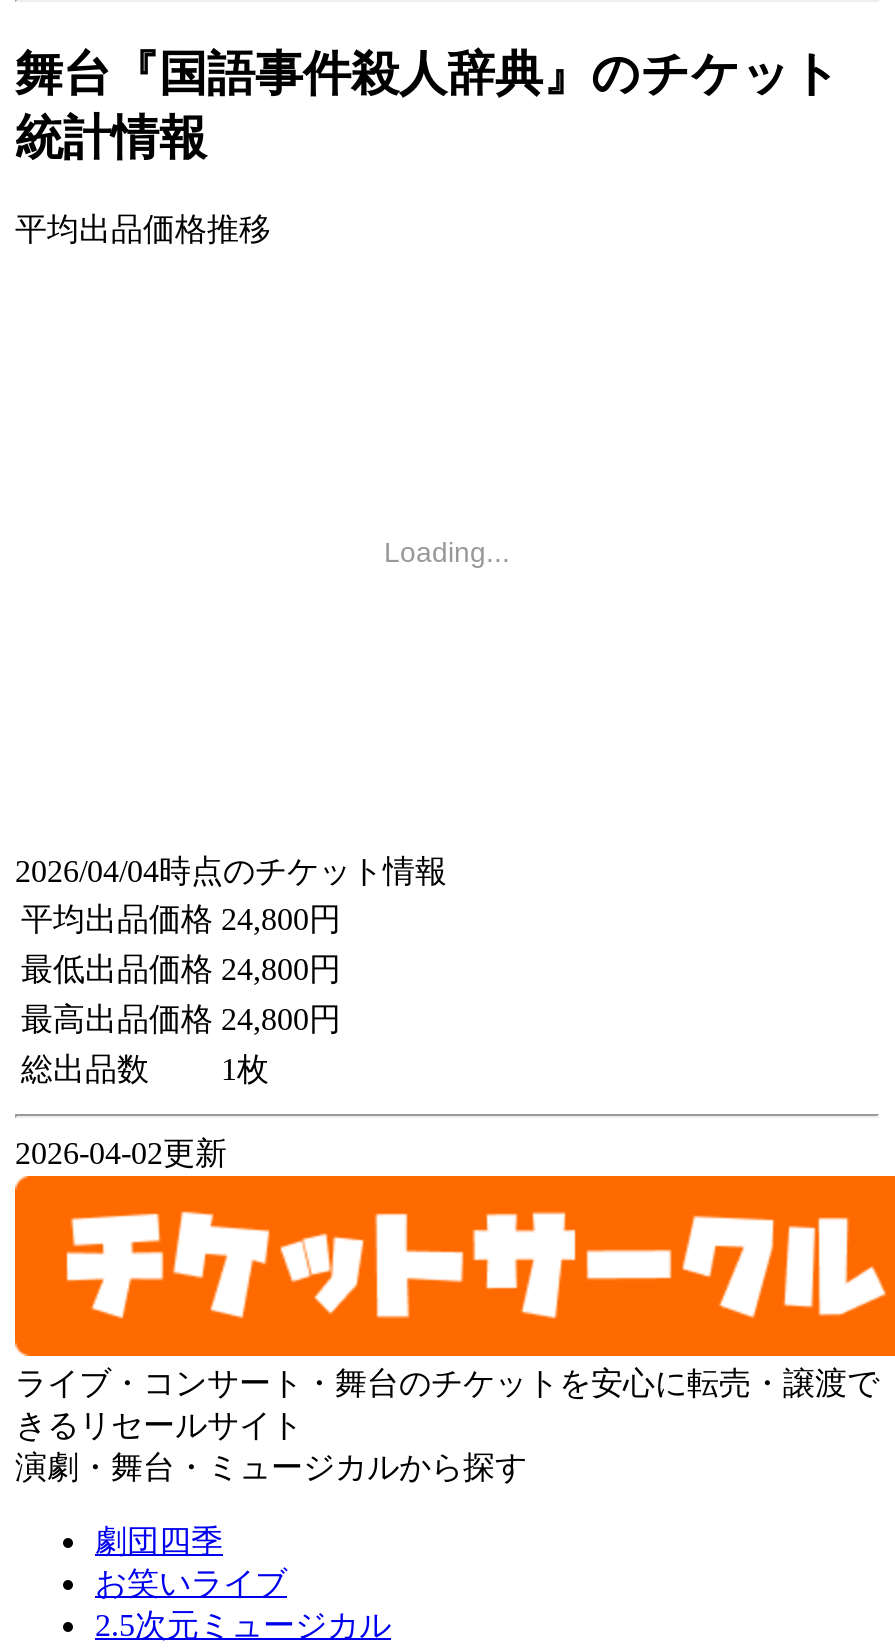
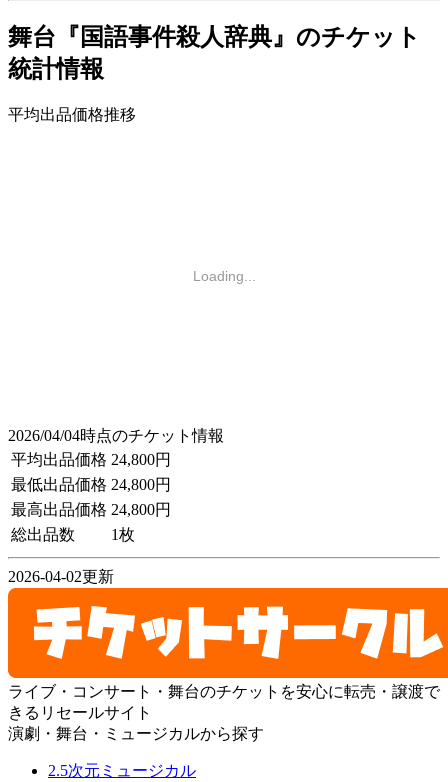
[95,1524,287,1600] 劇団四季 | お笑いライブ -> none

